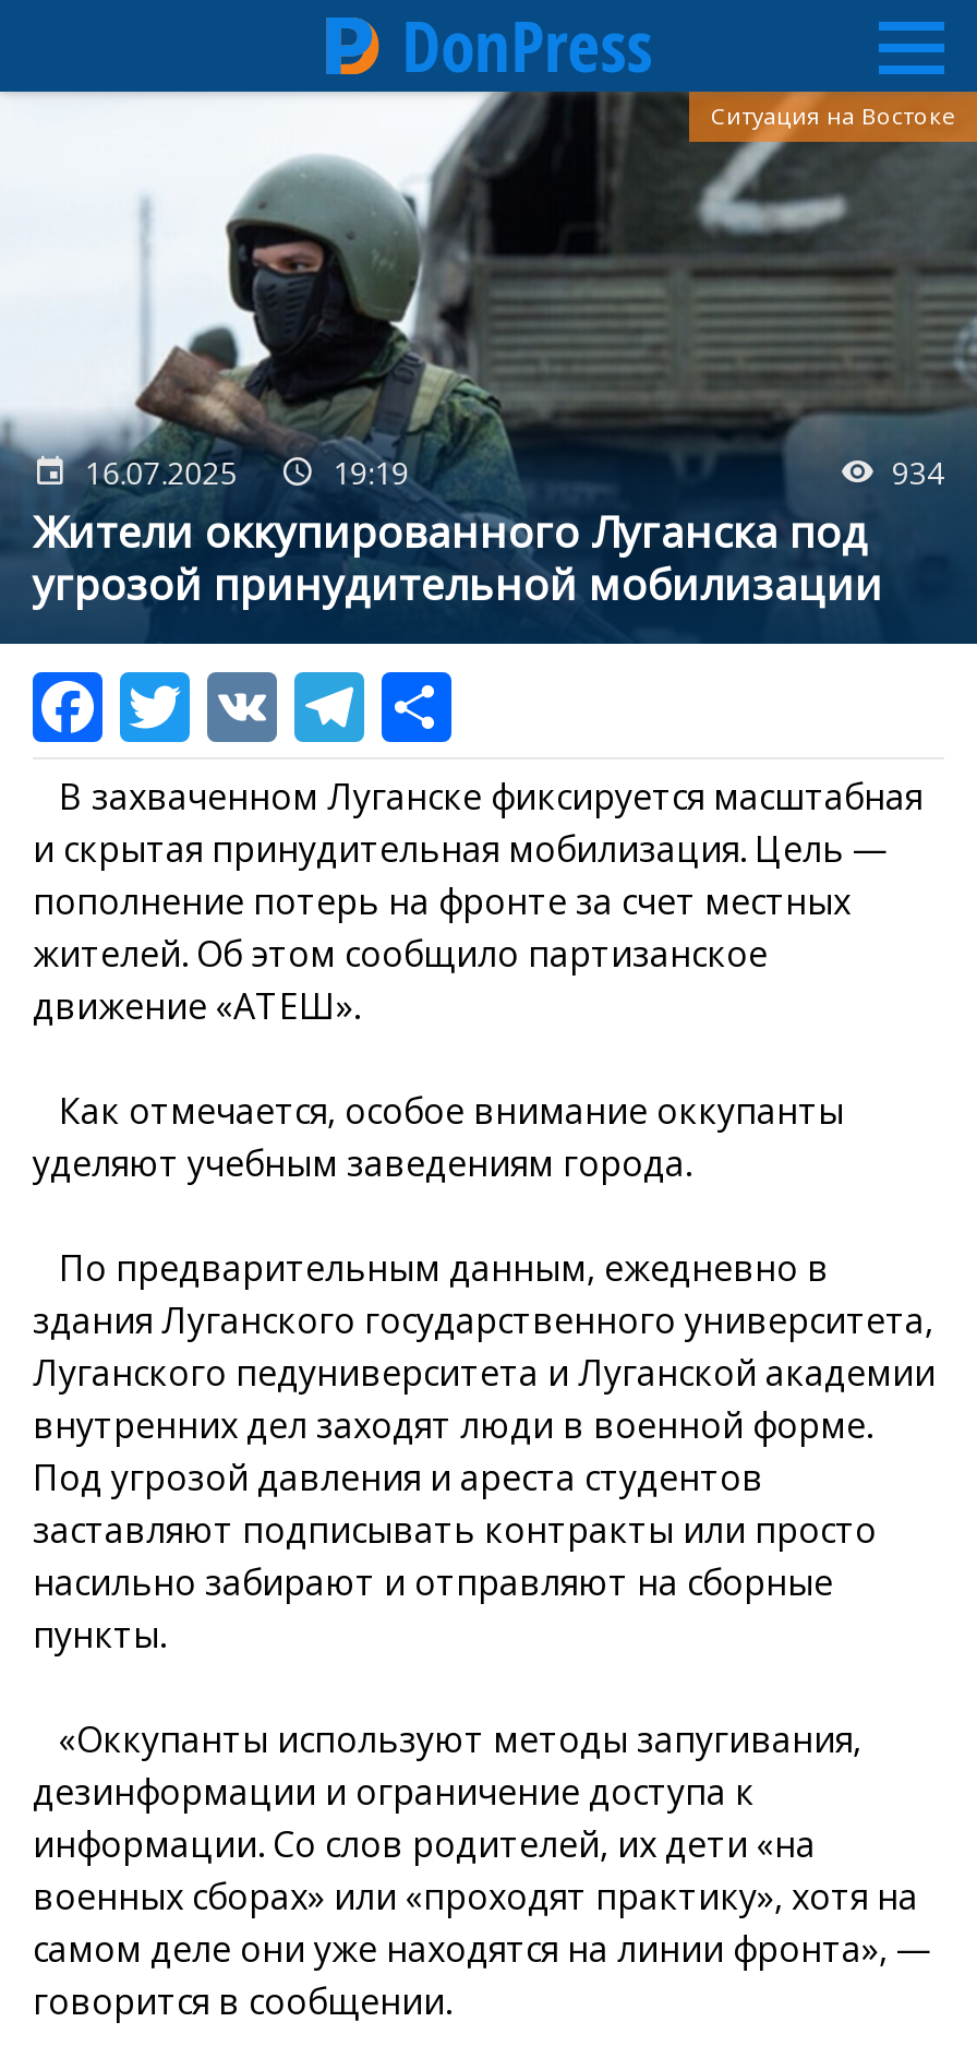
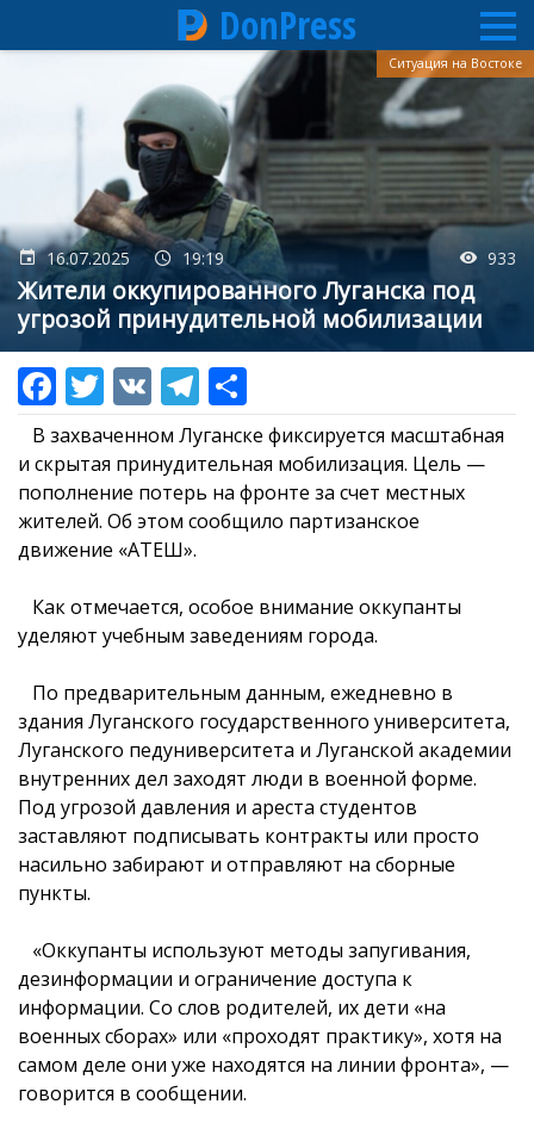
[892,452,944,493] 934 -> [488,247,516,269] 933

